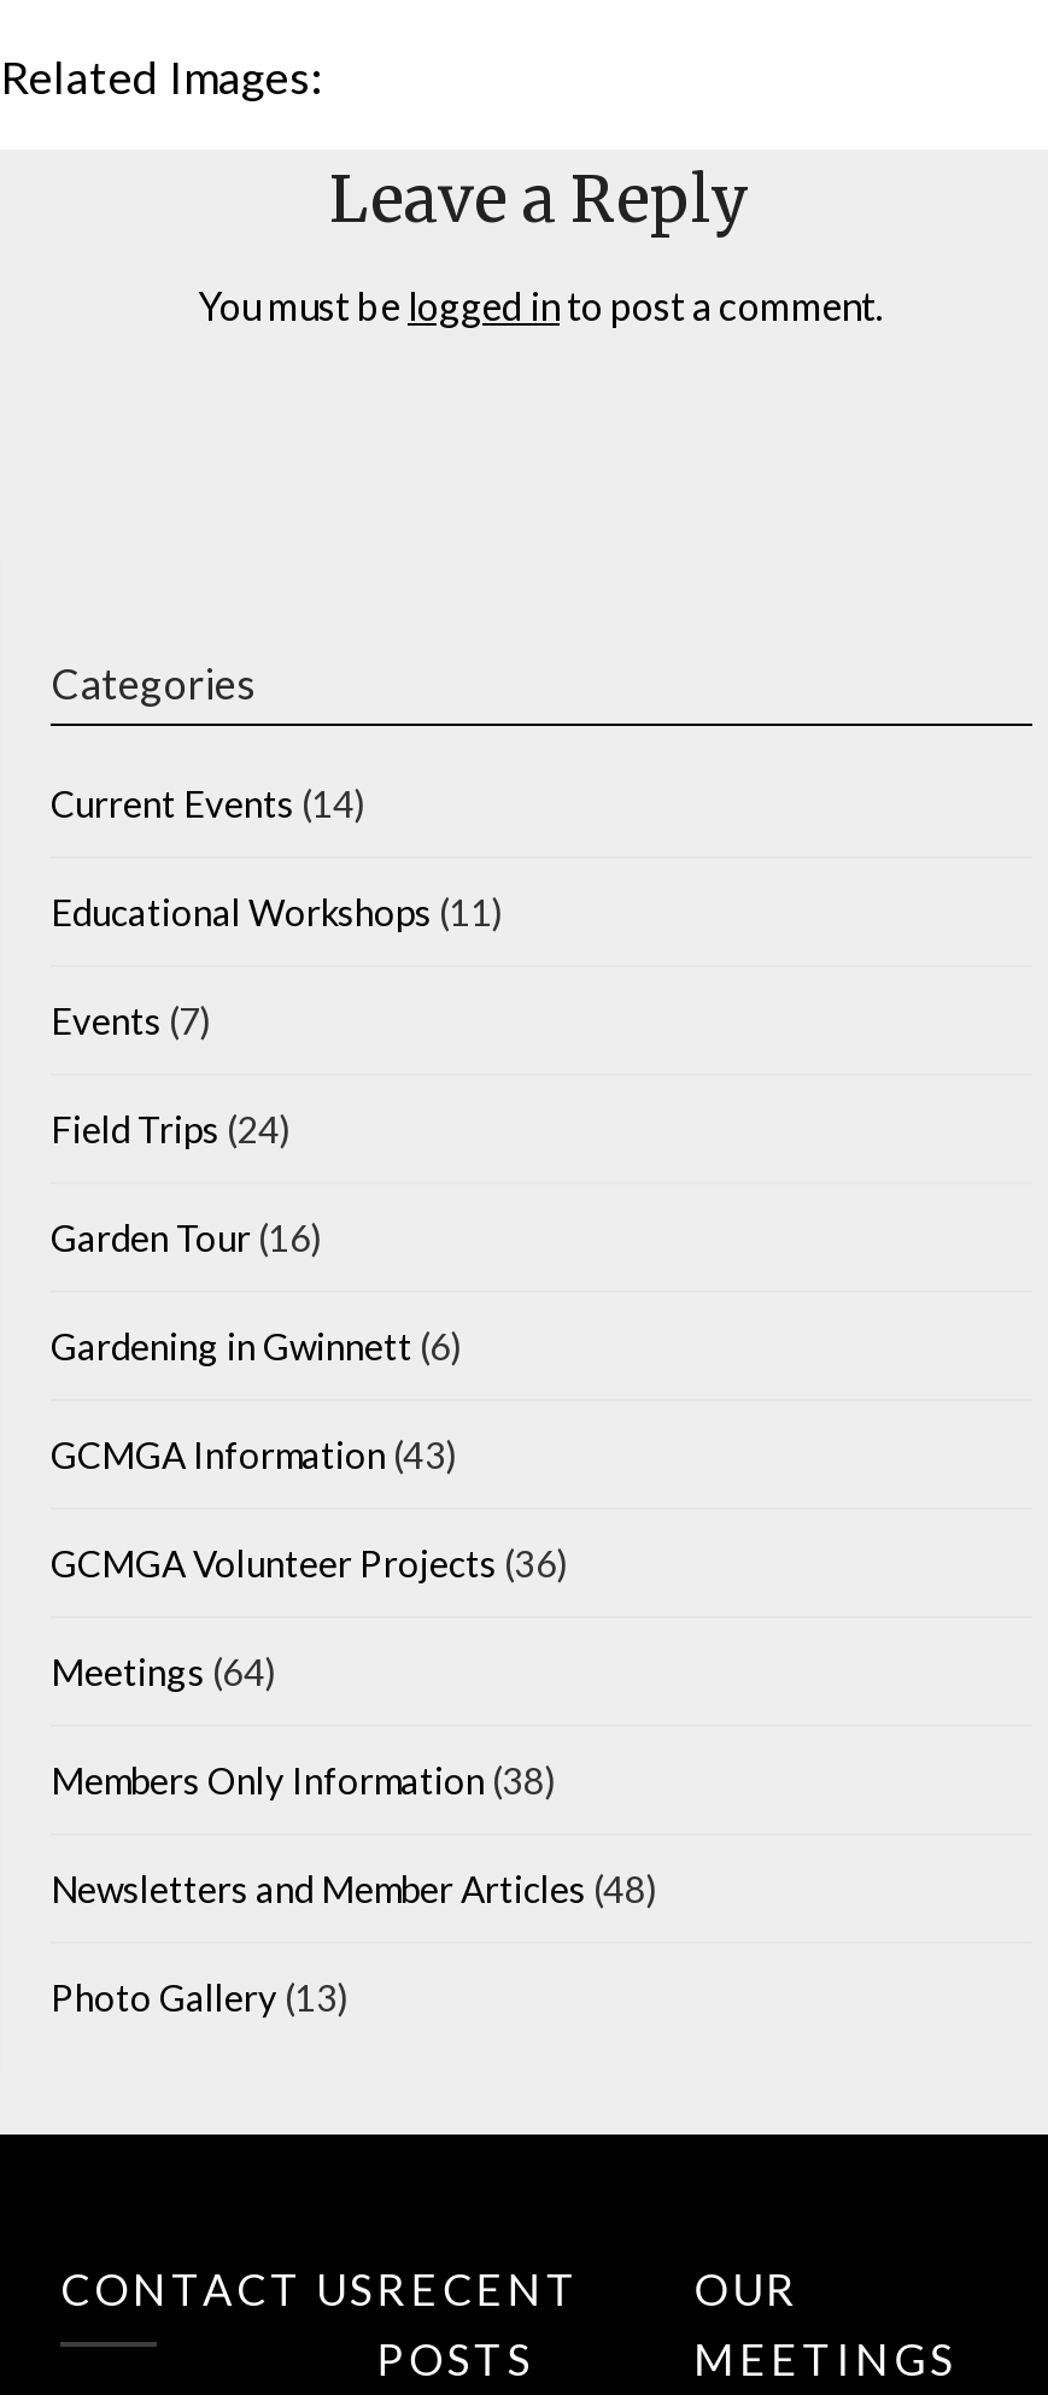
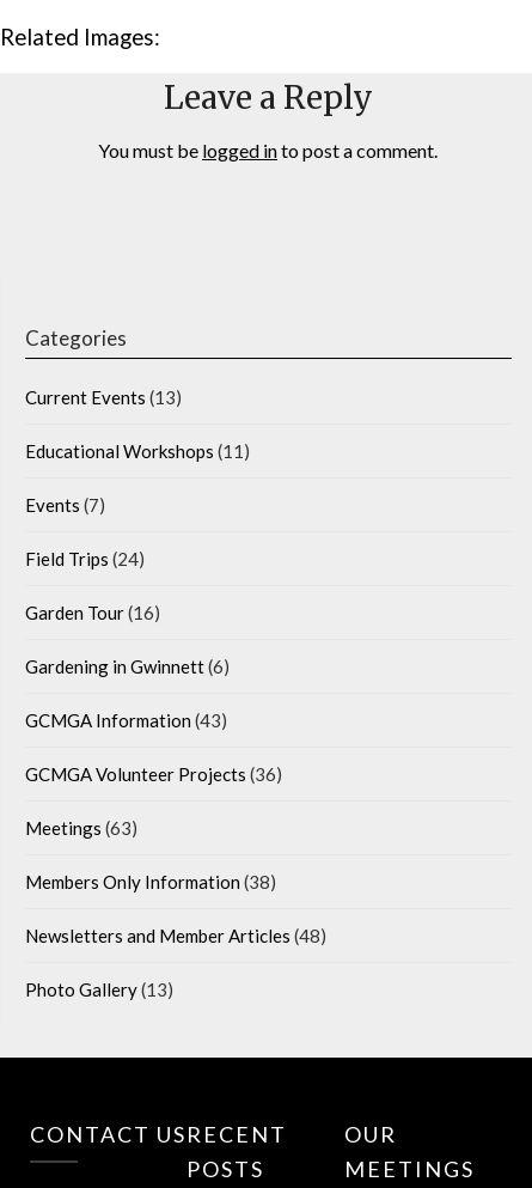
[51,780,367,823] Current Events (14) -> [25,387,182,408] Current Events (13)
[51,1648,277,1692] Meetings (64) -> [25,818,137,839] Meetings (63)

